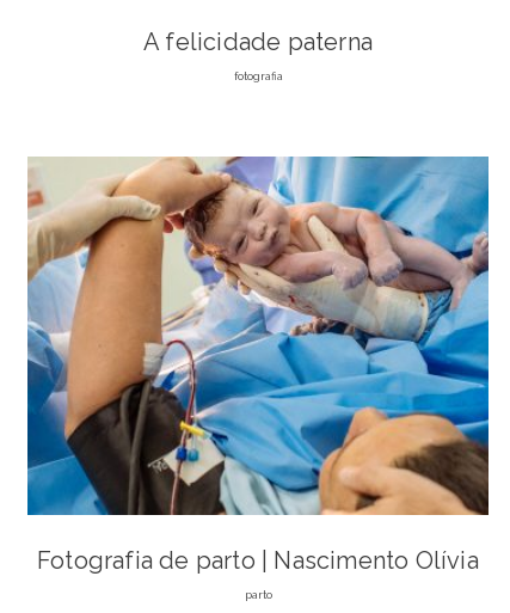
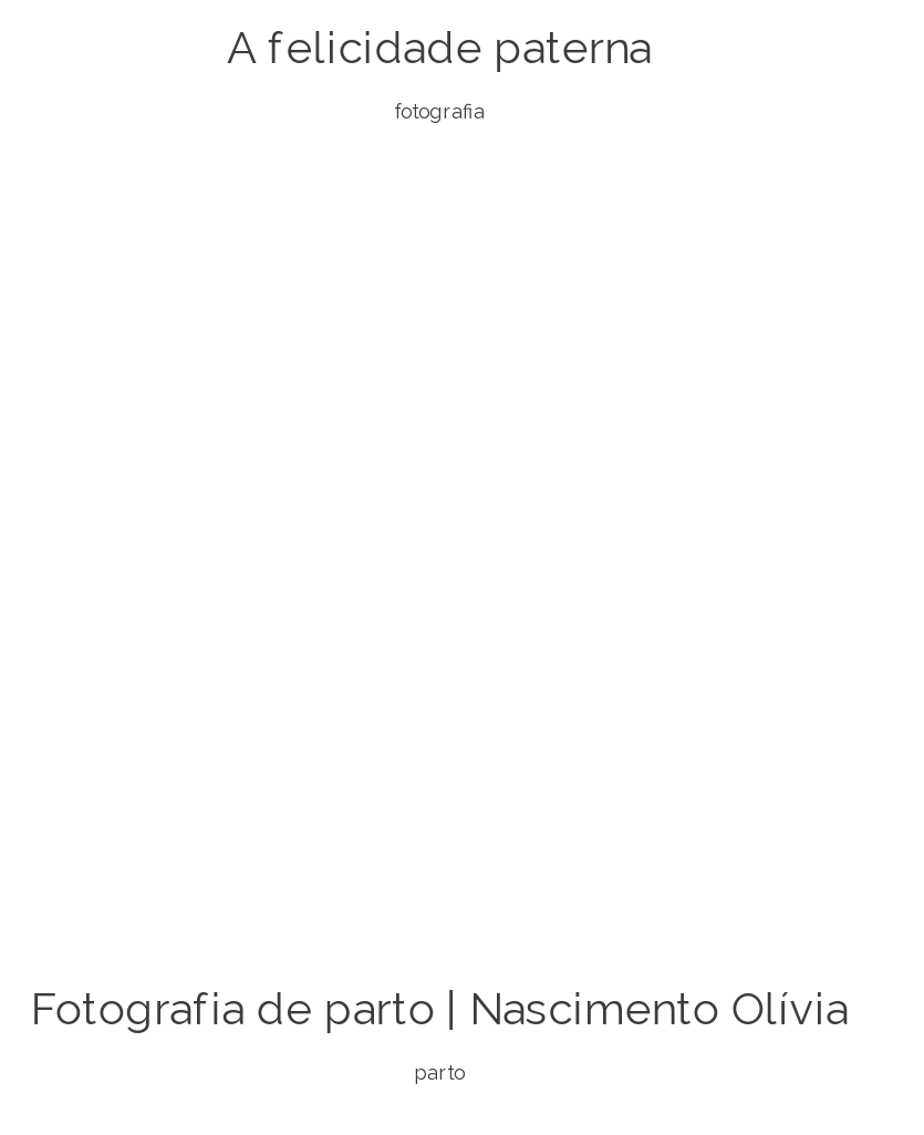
[26,155,490,516] [image] -> none

